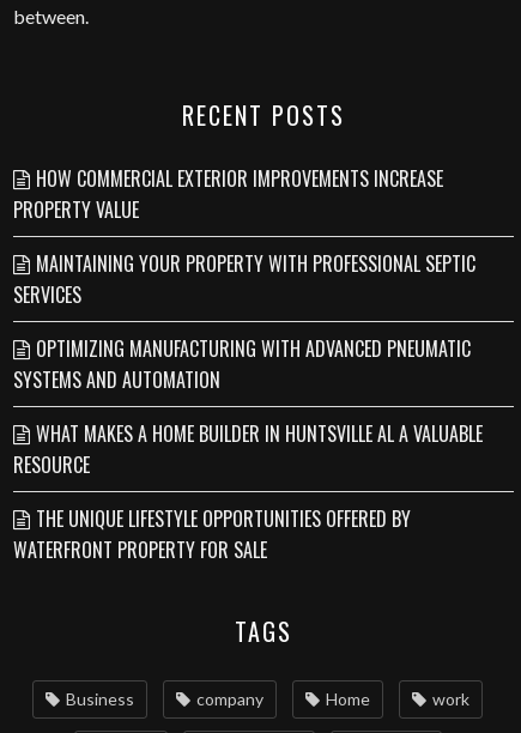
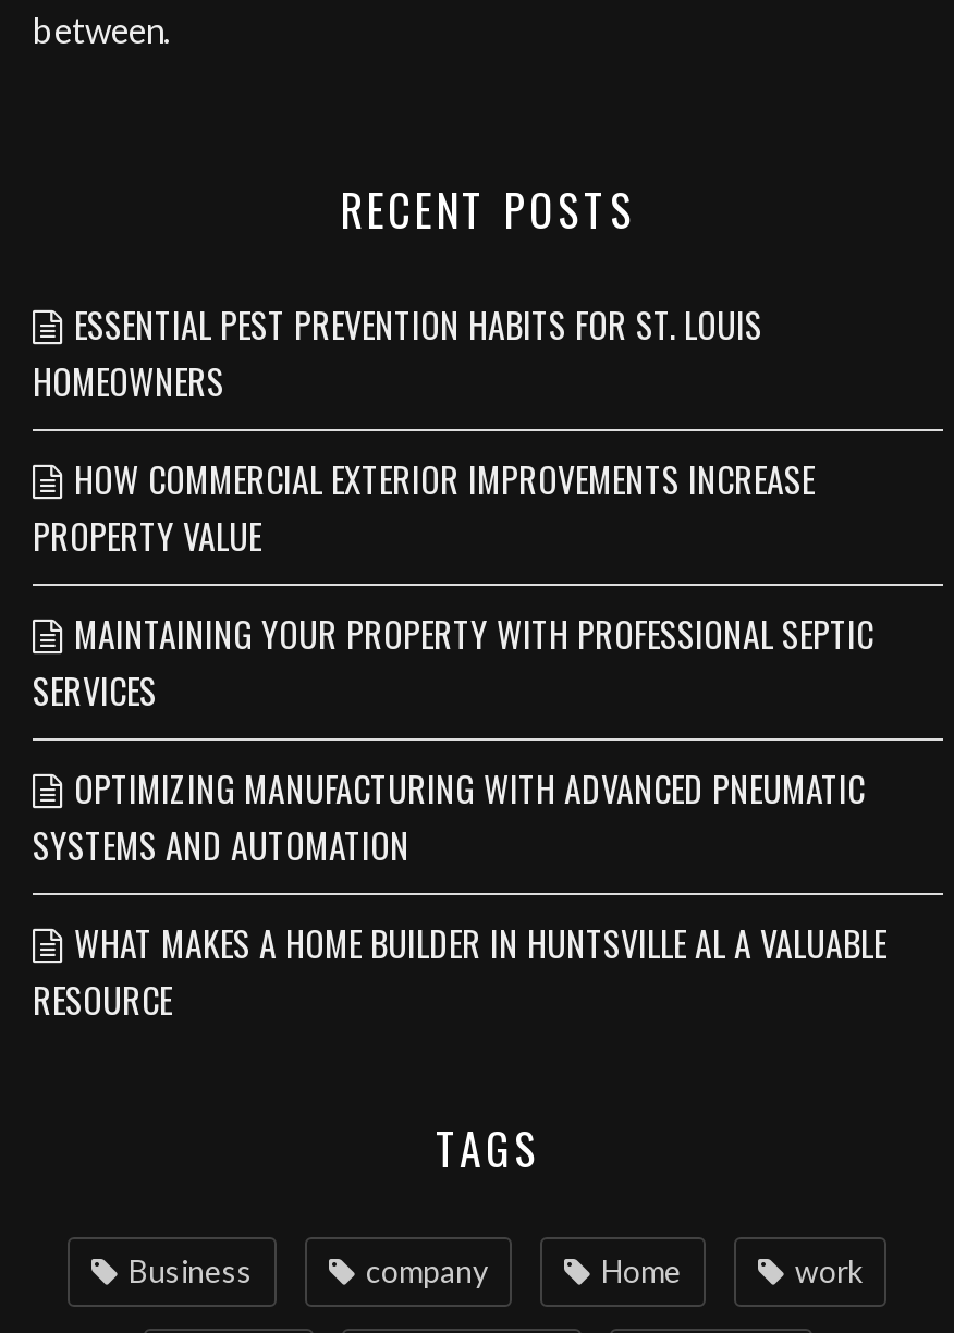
none -> [33,299,762,408] ESSENTIAL PEST PREVENTION HABITS FOR ST. LOUIS | HOMEOWNERS
moved [13,164,483,479] -> [33,453,886,1026]: HOW COMMERCIAL EXTERIOR IMPROVEMENTS INCREASE | PROPERTY VALUE | MAINTAINING YOUR PROPERTY WITH PROFESSIONAL SEPTIC | SERVICES | OPTIMIZING MANUFACTURING WITH ADVANCED PNEUMATIC | SYSTEMS AND AUTOMATION | WHAT MAKES A HOME BUILDER IN HUNTSVILLE AL A VALUABLE | RESOURCE
[13,504,411,564] THE UNIQUE LIFESTYLE OPPORTUNITIES OFFERED BY | WATERFRONT PROPERTY FOR SALE -> none

